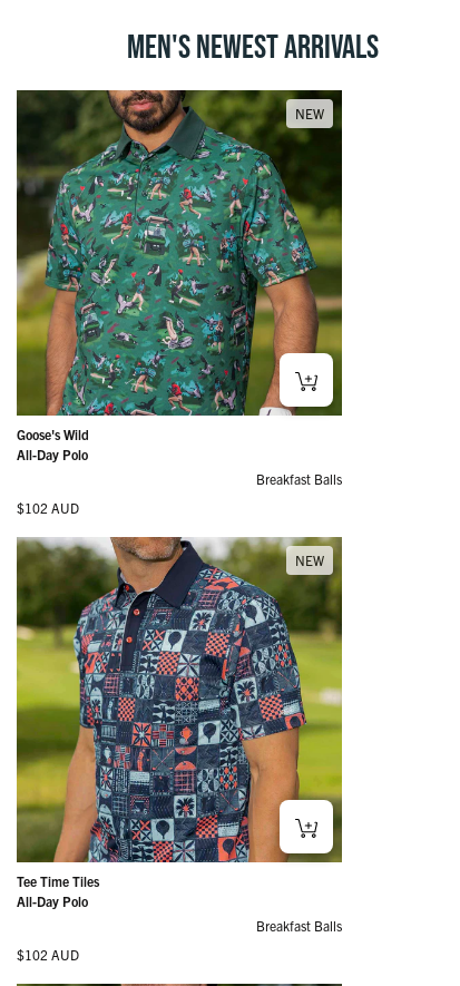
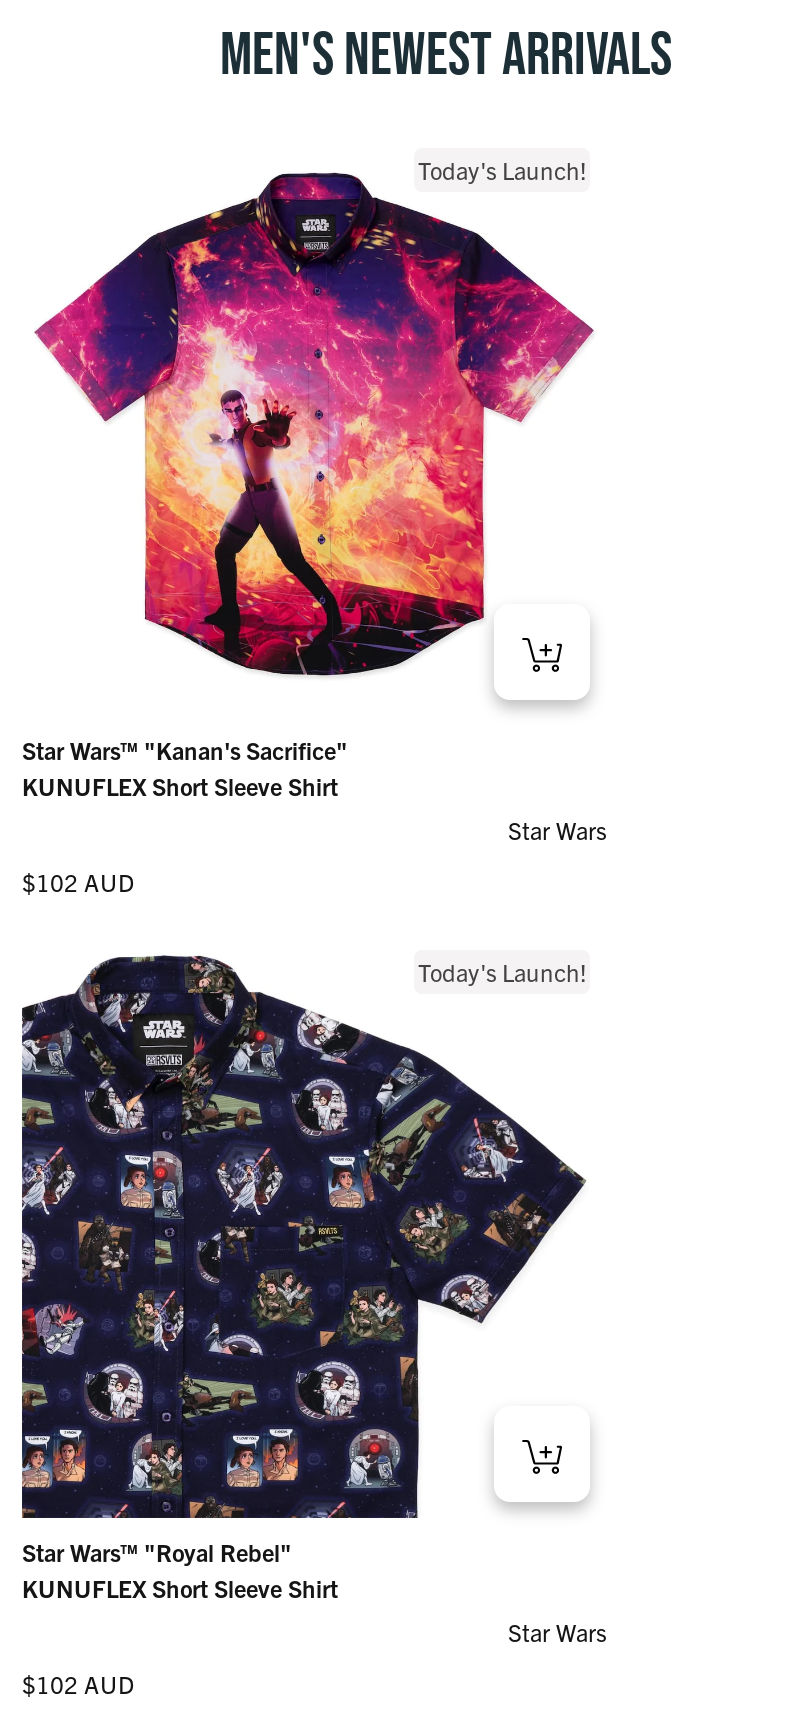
[16,89,343,417] [image] | NEW -> [22,132,606,716] [image] | Today's Launch!
[17,426,89,463] Goose's Wild | All-Day Polo -> [22,735,348,801] Star Wars™ "Kanan's Sacrifice" | KUNUFLEX Short Sleeve Shirt
[256,471,342,487] Breakfast Balls -> [508,815,606,845] Star Wars
[16,536,343,863] [image] | NEW -> [20,934,606,1520] [image] | Today's Launch!
[17,873,99,910] Tee Time Tiles | All-Day Polo -> [22,1537,338,1603] Star Wars™ "Royal Rebel" | KUNUFLEX Short Sleeve Shirt
[256,917,342,934] Breakfast Balls -> [508,1617,606,1647] Star Wars

